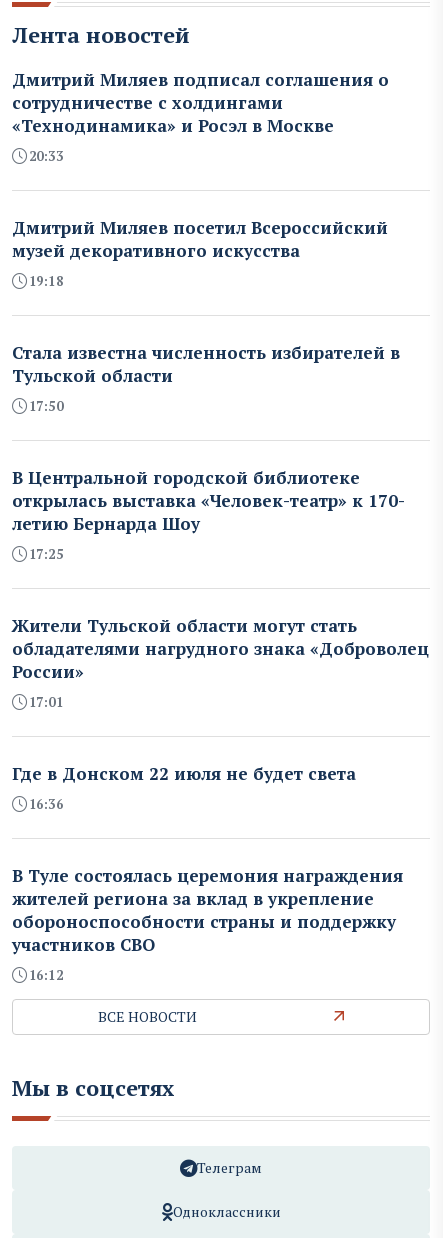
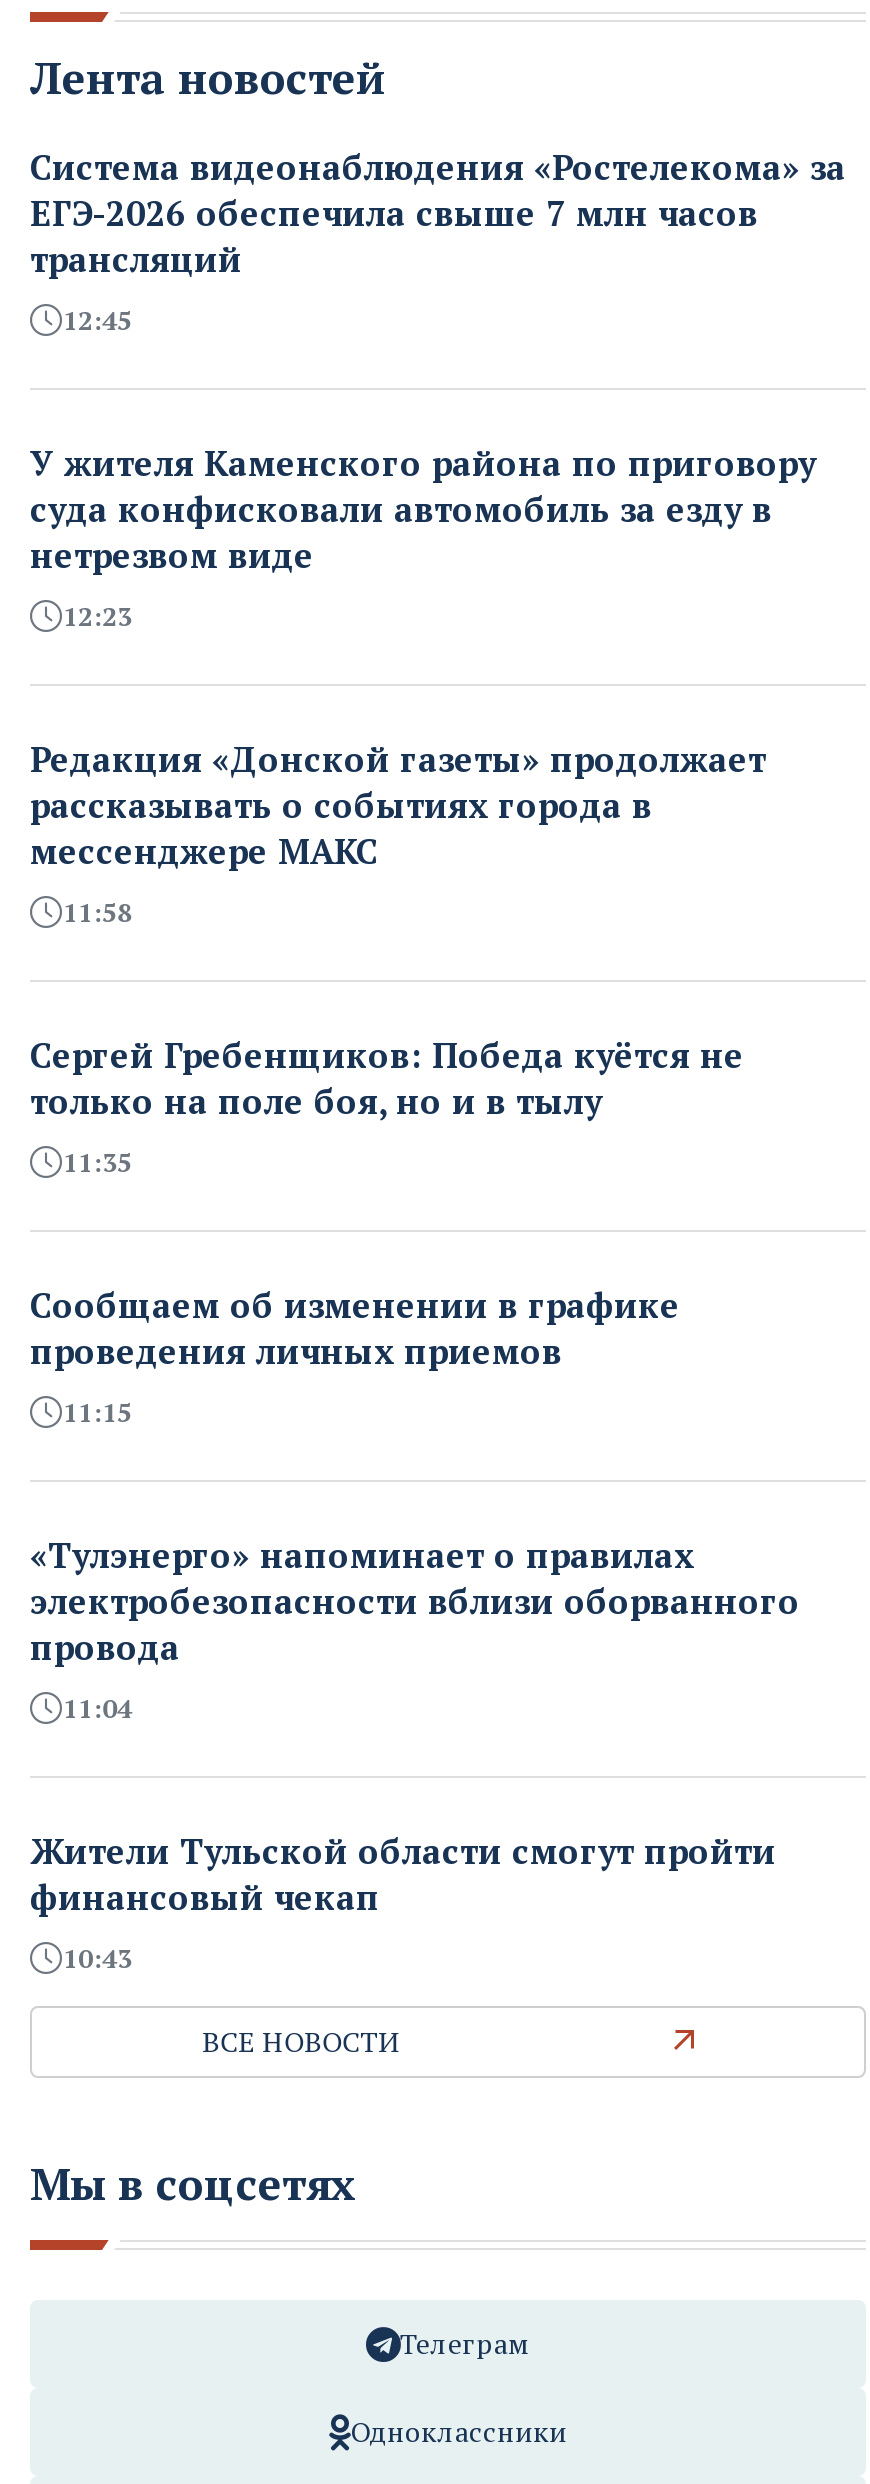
[12,67,389,164] Дмитрий Миляев подписал соглашения о | сотрудничестве с холдингами | «Технодинамика» и Росэл в Москве | 20:33 -> [30,143,846,337] Система видеонаблюдения «Ростелекома» за | ЕГЭ-2026 обеспечила свыше 7 млн часов | трансляций | 12:45
[12,215,388,289] Дмитрий Миляев посетил Всероссийский | музей декоративного искусства | 19:18 -> [30,439,816,633] У жителя Каменского района по приговору | суда конфисковали автомобиль за езду в | нетрезвом виде | 12:23
[12,340,400,414] Стала известна численность избирателей в | Тульской области | 17:50 -> [30,735,766,929] Редакция «Донской газеты» продолжает | рассказывать о событиях города в | мессенджере МАКС | 11:58
[12,465,405,562] В Центральной городской библиотеке | открылась выставка «Человек-театр» к 170- | летию Бернарда Шоу | 17:25 -> [30,1031,744,1179] Сергей Гребенщиков: Победа куётся не | только на поле боя, но и в тылу | 11:35
[12,613,429,710] Жители Тульской области могут стать | обладателями нагрудного знака «Доброволец | России» | 17:01 -> [30,1281,680,1429] Сообщаем об изменении в графике | проведения личных приемов | 11:15
[12,761,356,812] Где в Донском 22 июля не будет света | 16:36 -> [30,1531,800,1725] «Тулэнерго» напоминает о правилах | электробезопасности вблизи оборванного | провода | 11:04
[12,863,403,983] В Туле состоялась церемония награждения | жителей региона за вклад в укрепление | обороноспособности страны и поддержку | участников СВО | 16:12 -> [30,1827,776,1975] Жители Тульской области смогут пройти | финансовый чекап | 10:43

